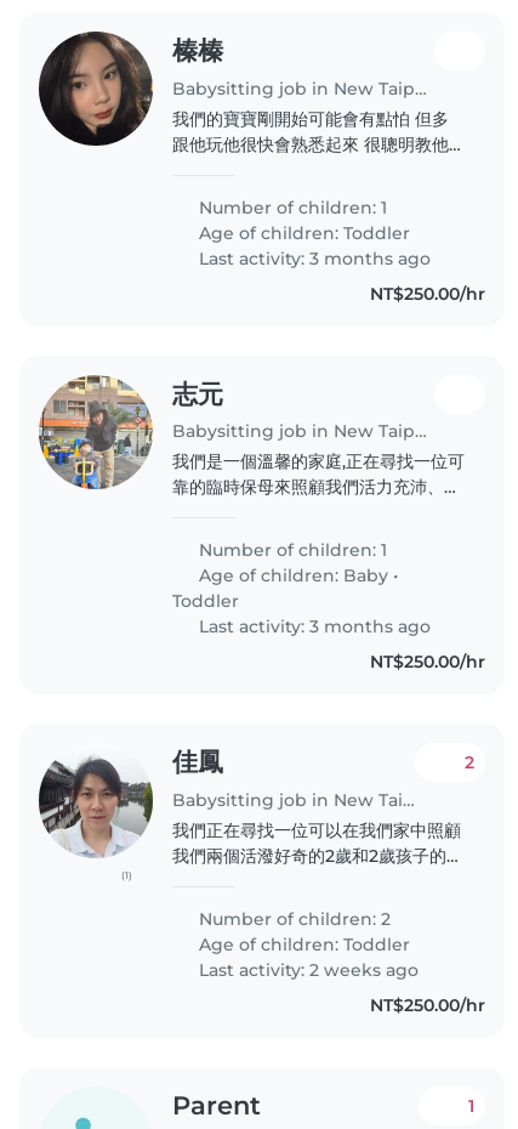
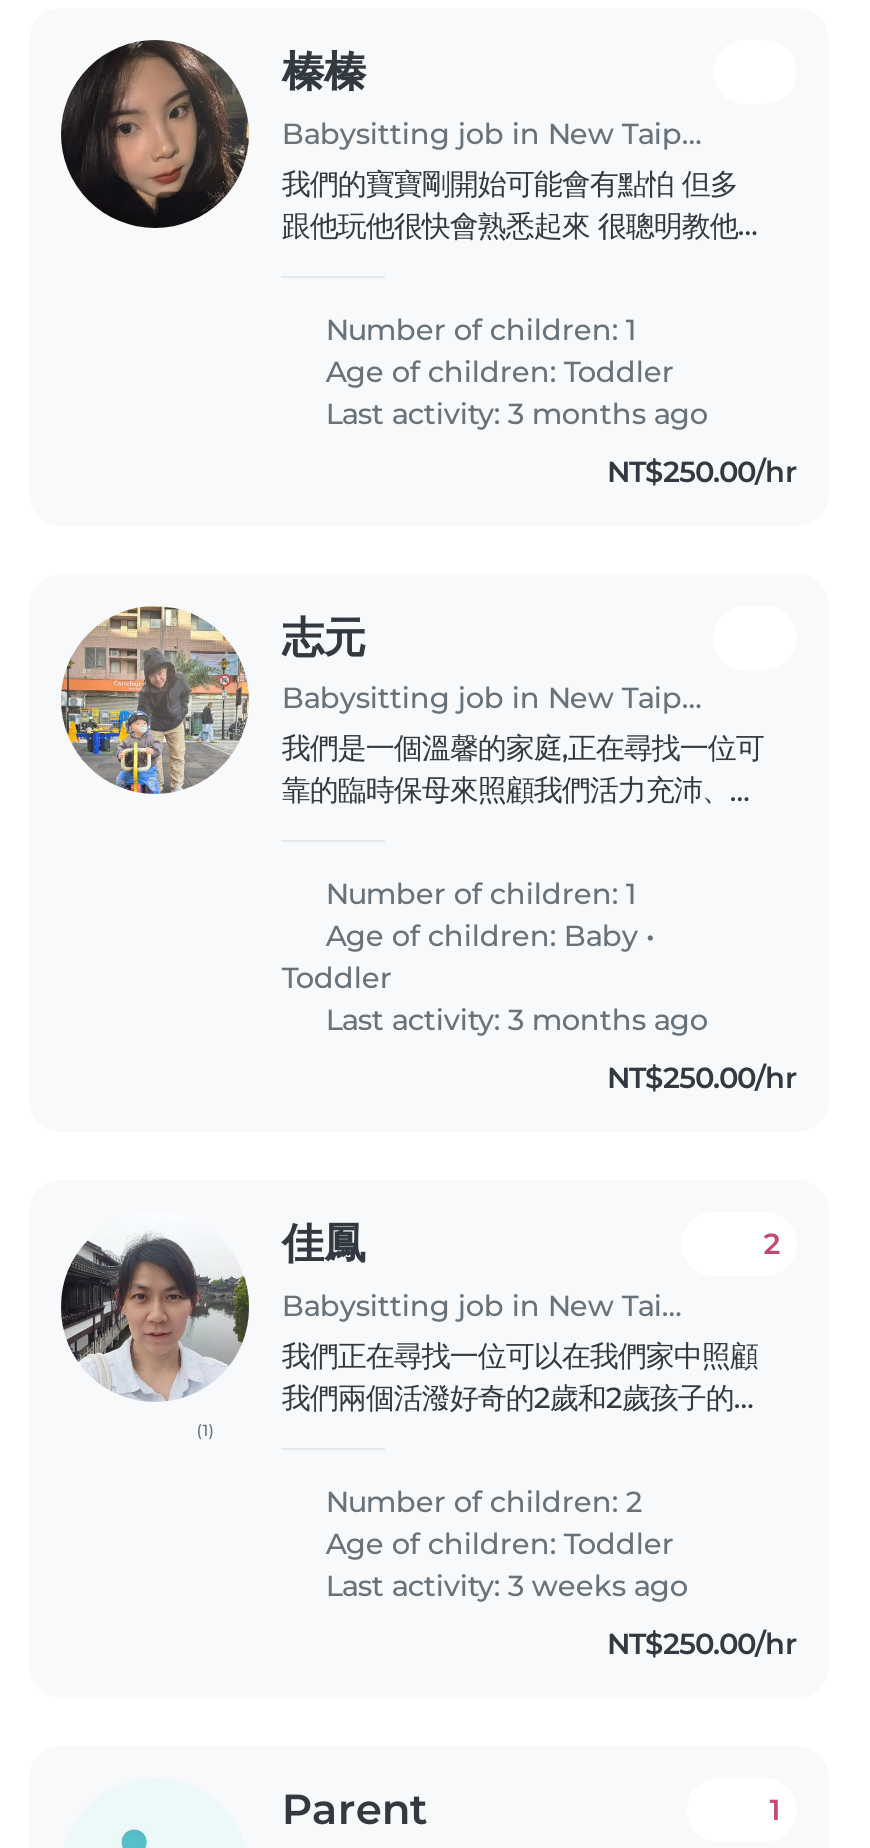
[195,959,419,981] Last activity: 2 weeks ago -> [318,1568,688,1604] Last activity: 3 weeks ago

